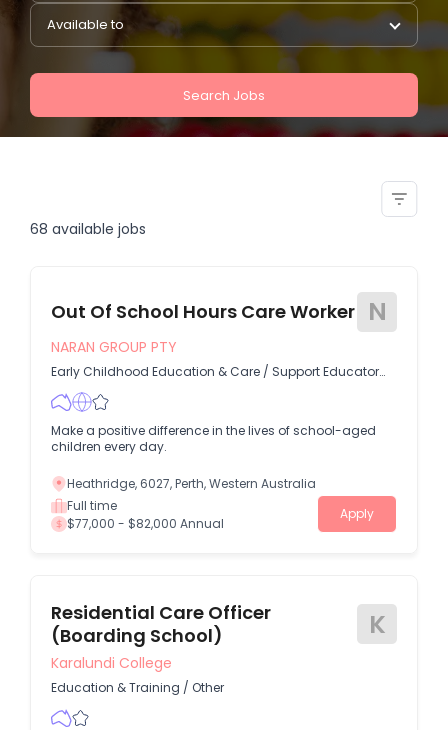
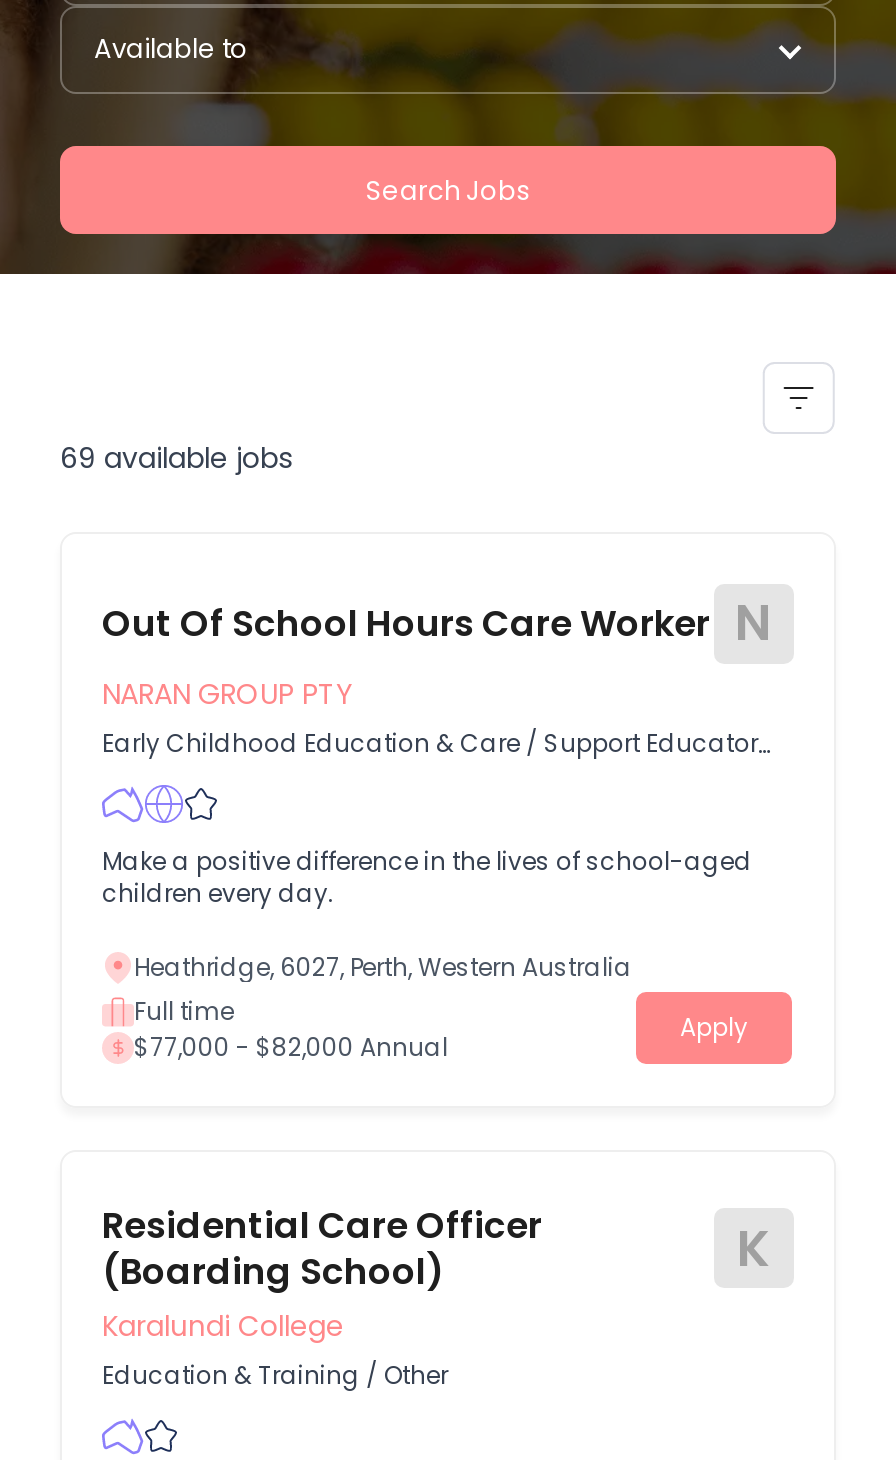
[30,219,146,239] 68 available jobs -> [60,438,292,478] 69 available jobs

